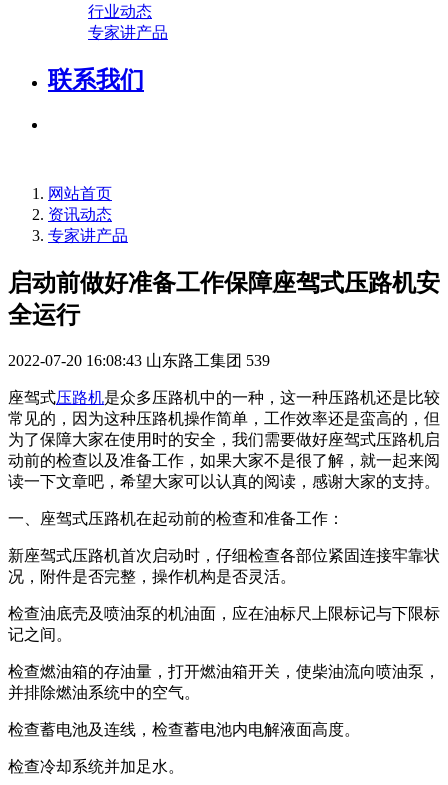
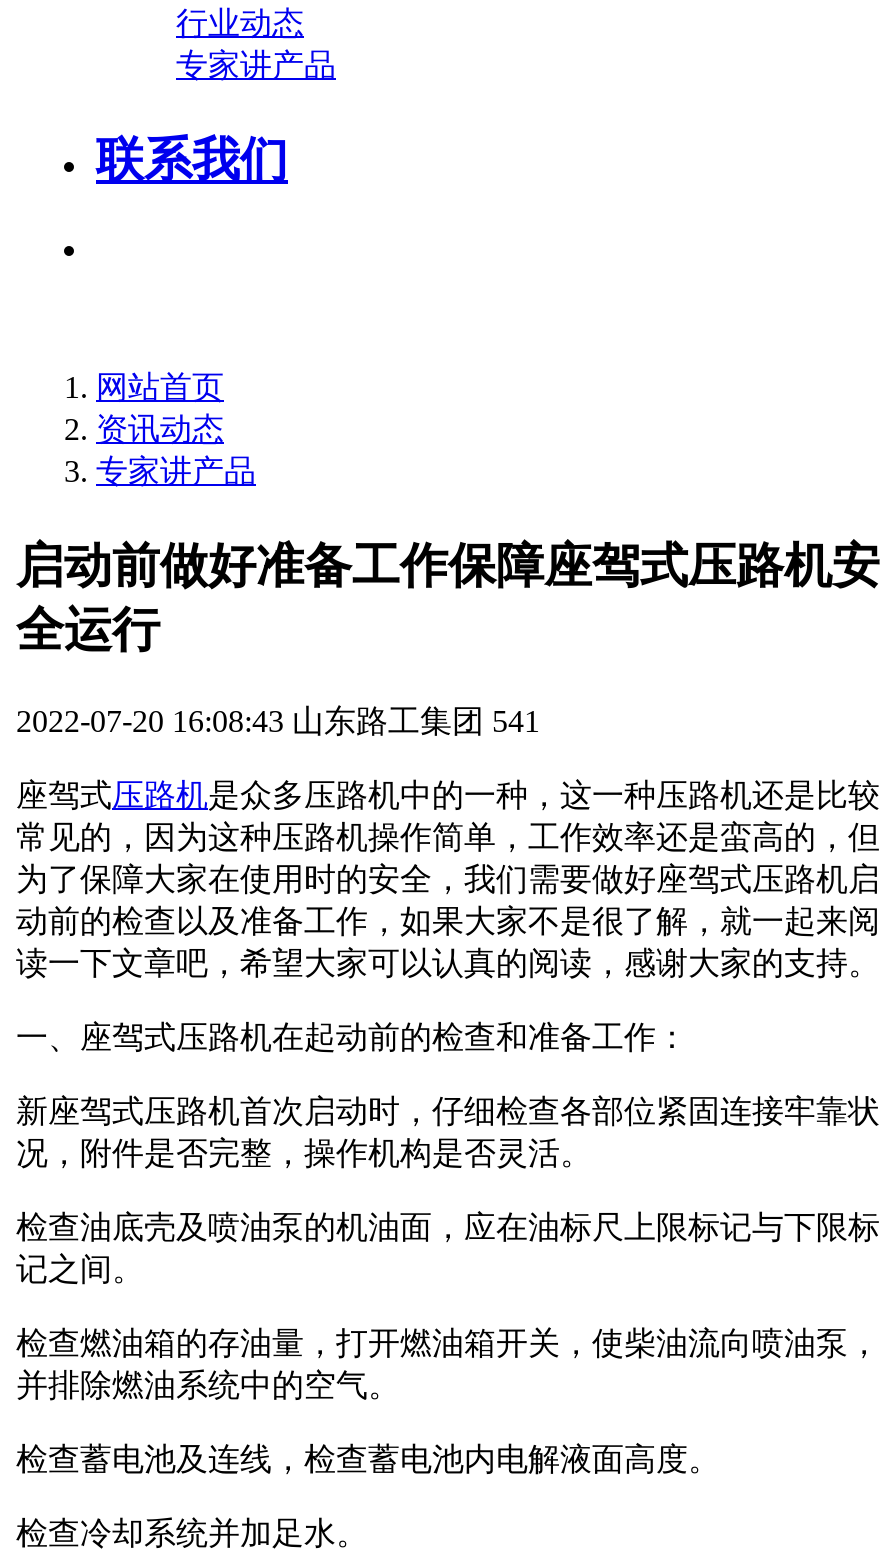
[8,352,270,369] 2022-07-20 16:08:43 山东路工集团 539 -> [16,704,540,738] 2022-07-20 16:08:43 山东路工集团 541

